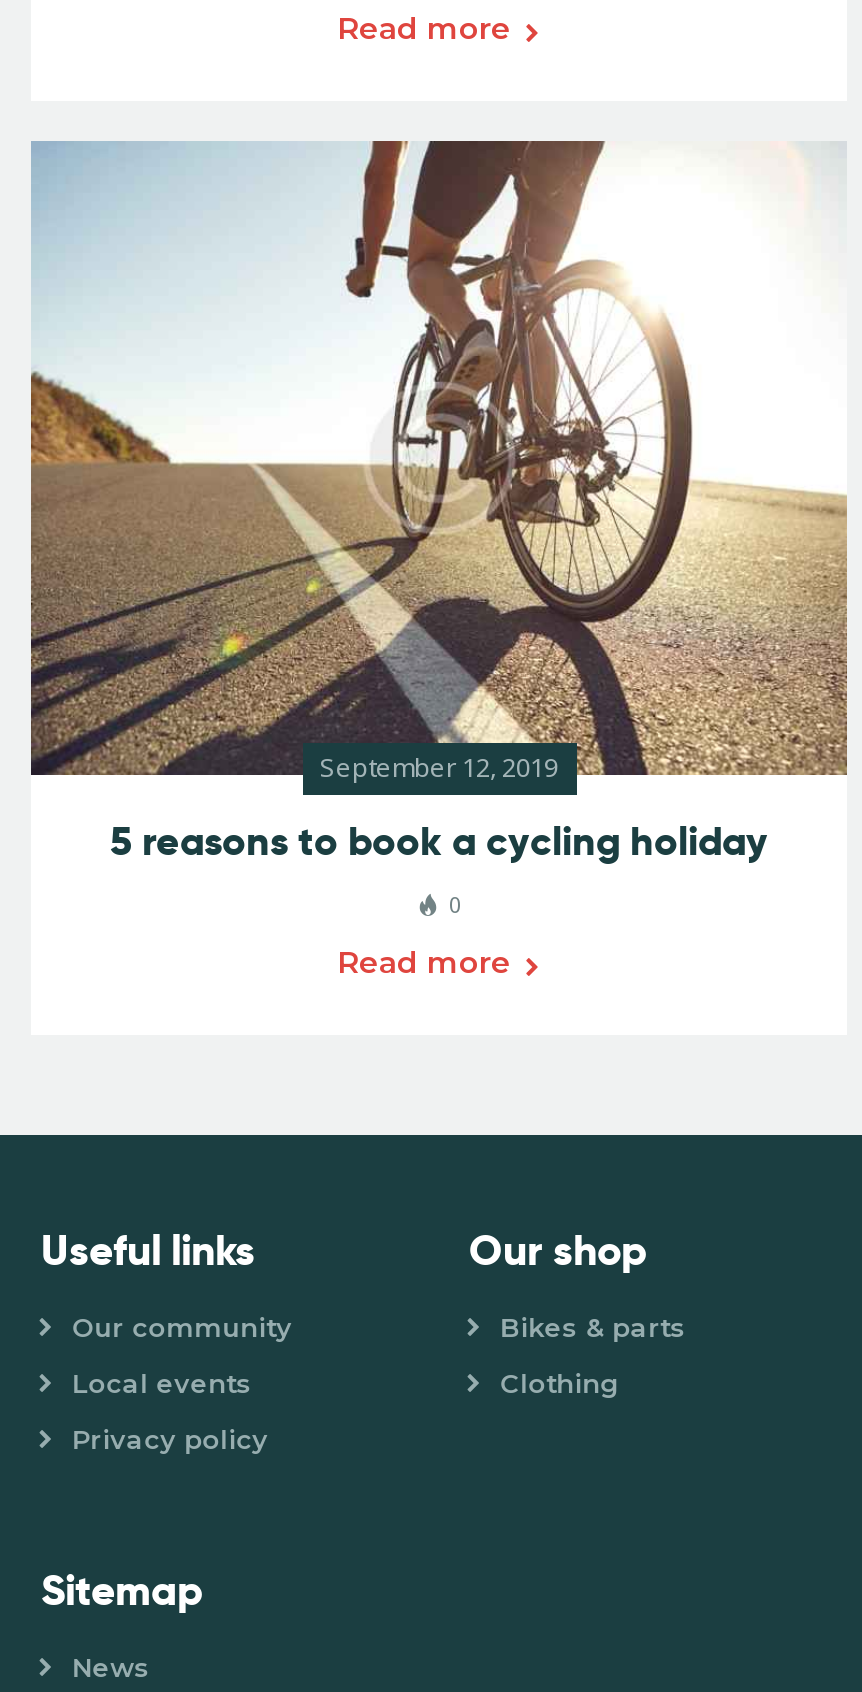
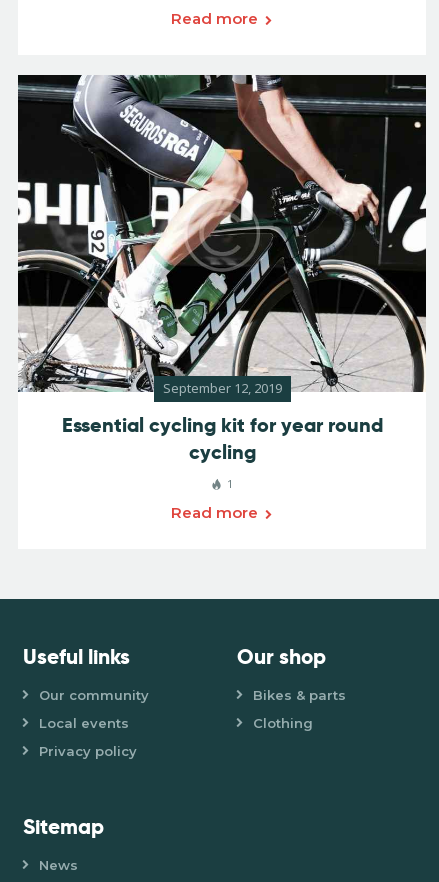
[29,139,849,919] [image] | 5 reasons to book a cycling holiday | 0 -> [17,74,427,491] [image] | Essential cycling kit for year round | cycling | 1

